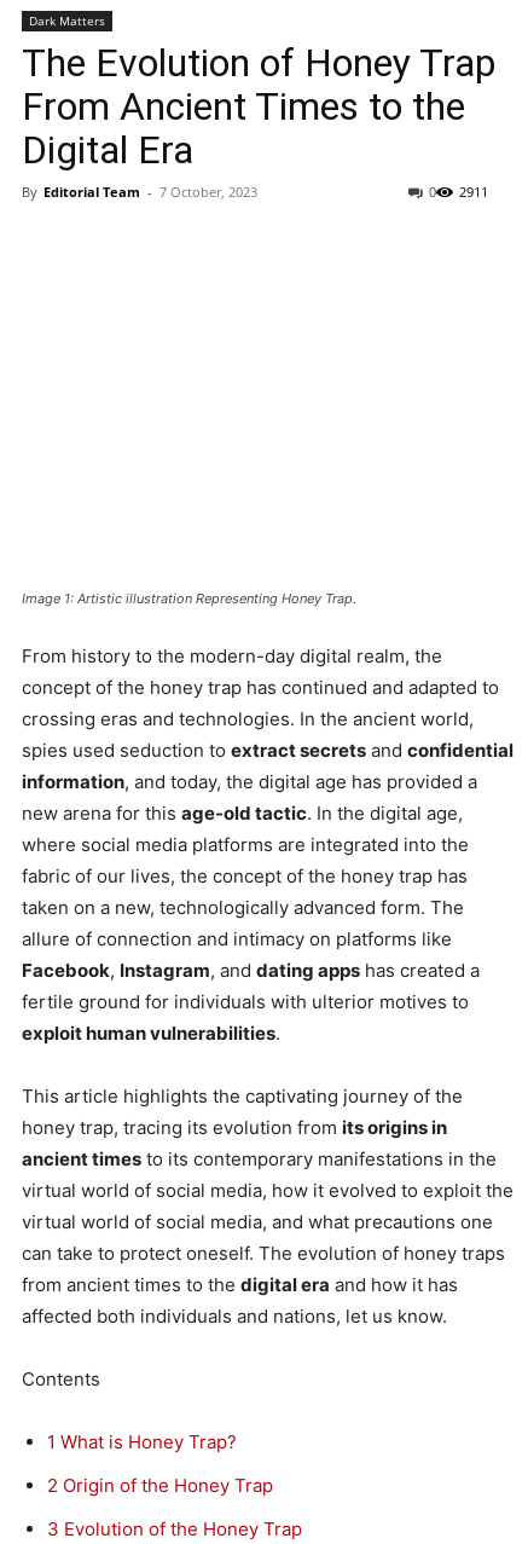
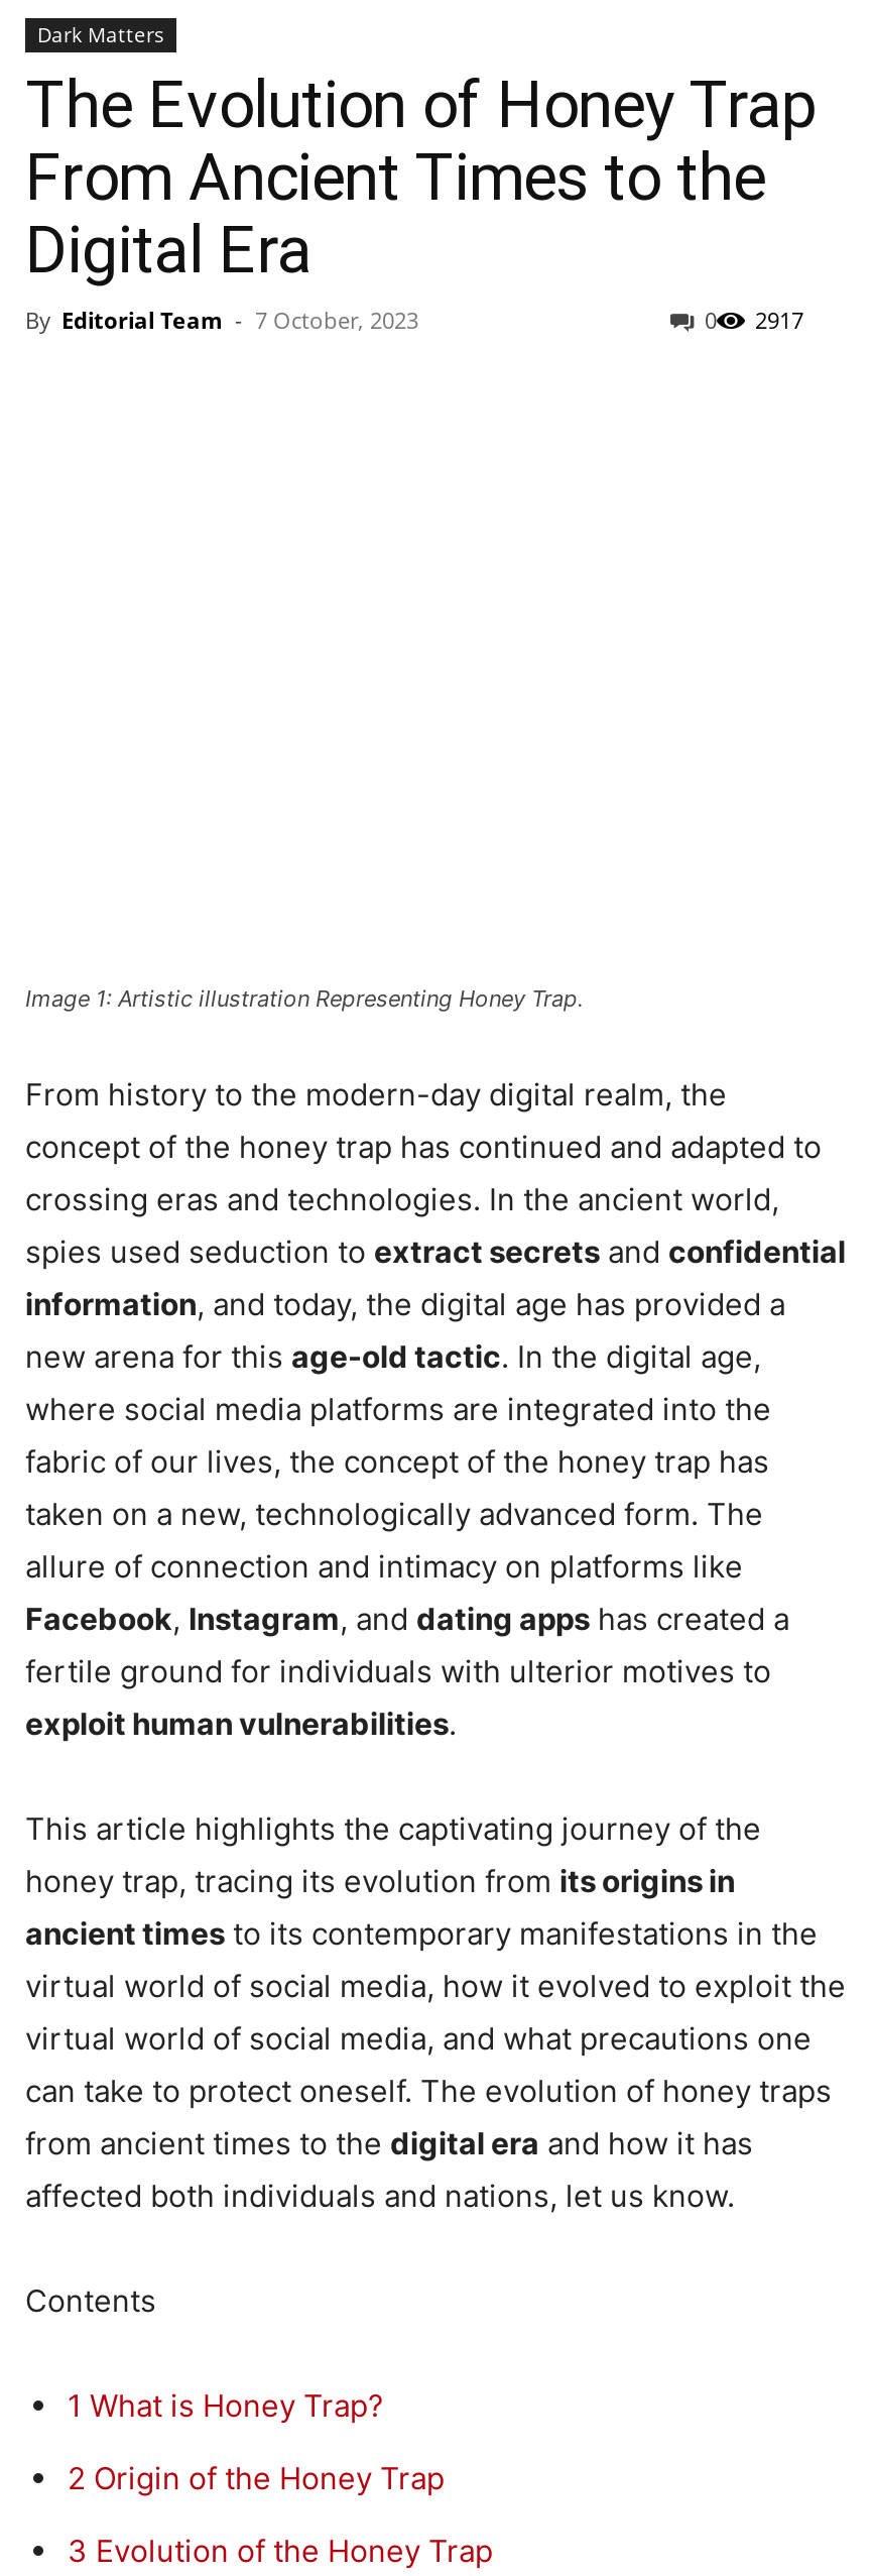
[429,183,488,201] 0 2911 -> [705,305,803,335] 0 2917

